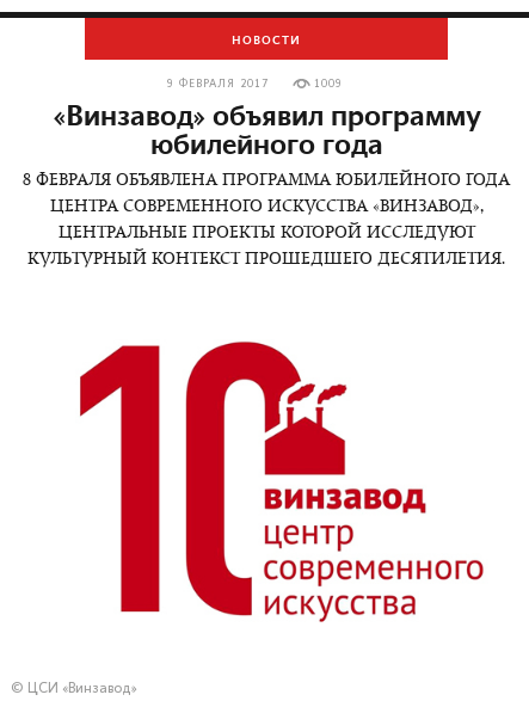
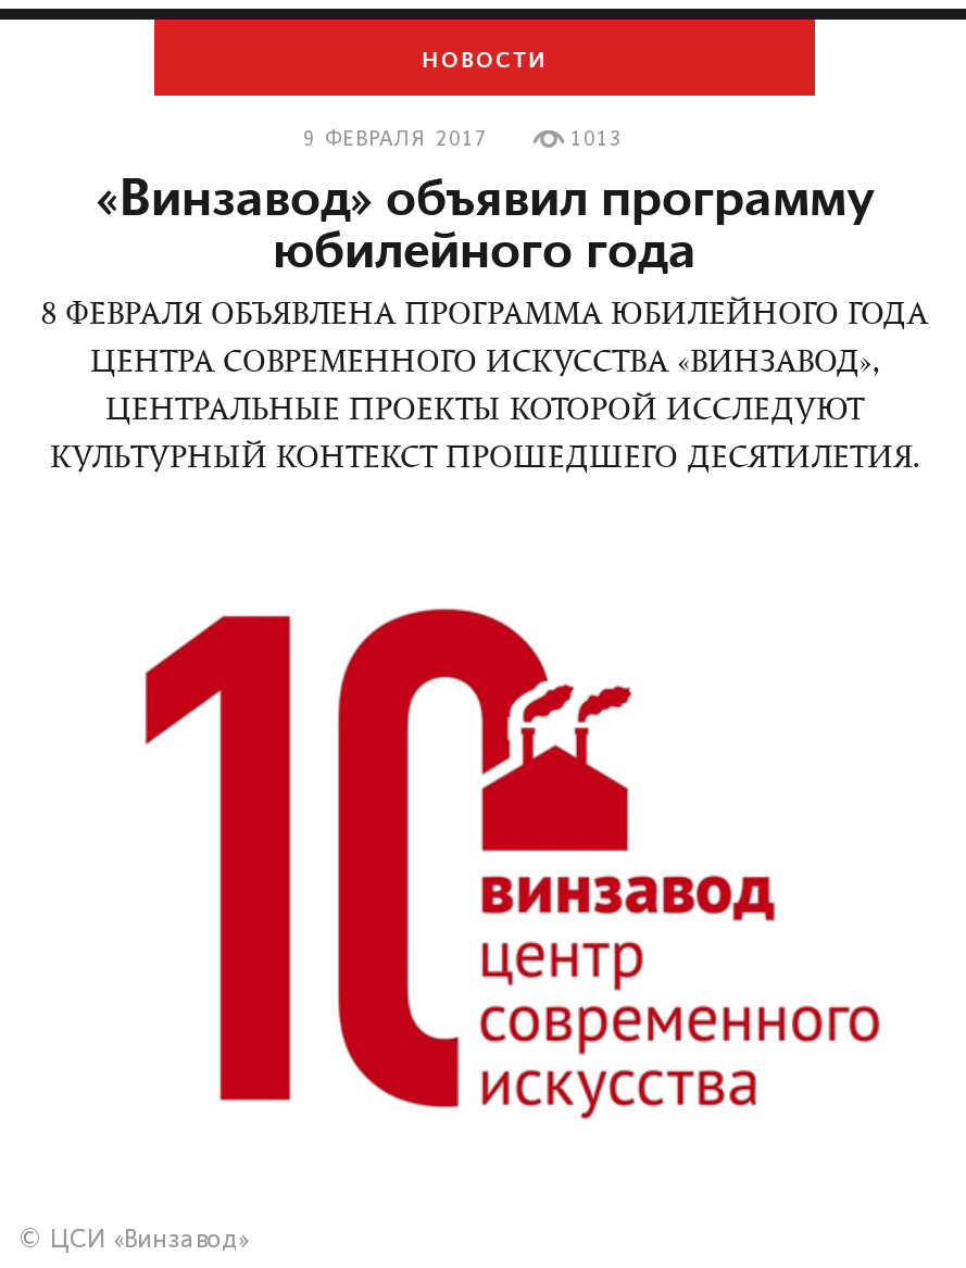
[313,78,342,91] 1009 -> [570,128,623,152] 1013

